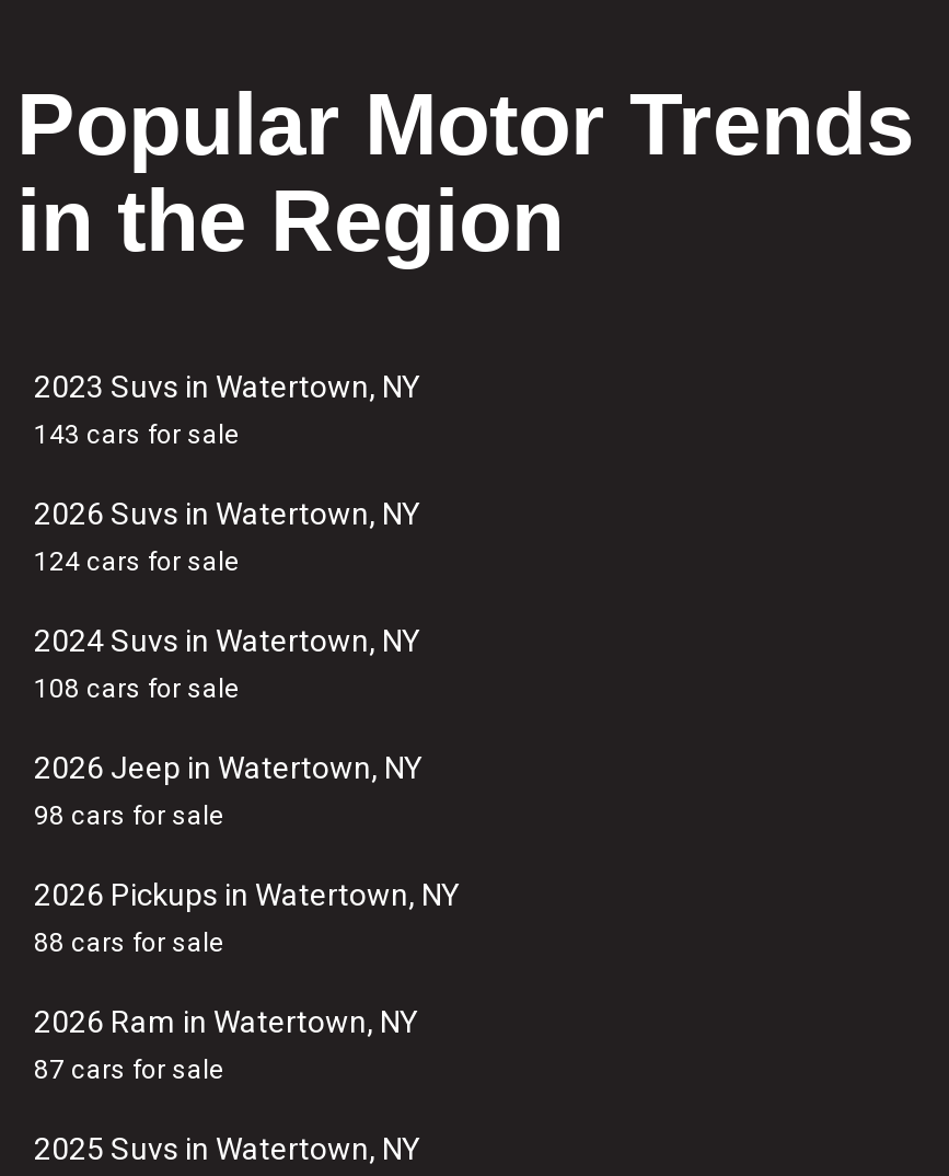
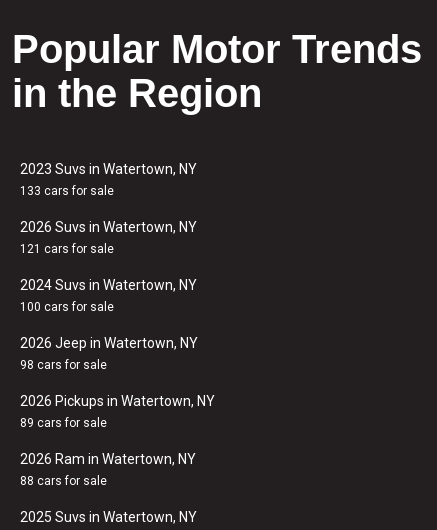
[34,419,240,450] 143 cars for sale -> [20,184,114,198] 133 cars for sale
[34,546,240,577] 124 cars for sale -> [20,242,114,256] 121 cars for sale
[34,673,240,704] 108 cars for sale -> [20,300,114,314] 100 cars for sale
[34,927,224,958] 88 cars for sale -> [20,416,107,430] 89 cars for sale
[34,1054,224,1085] 87 cars for sale -> [20,474,107,488] 88 cars for sale

